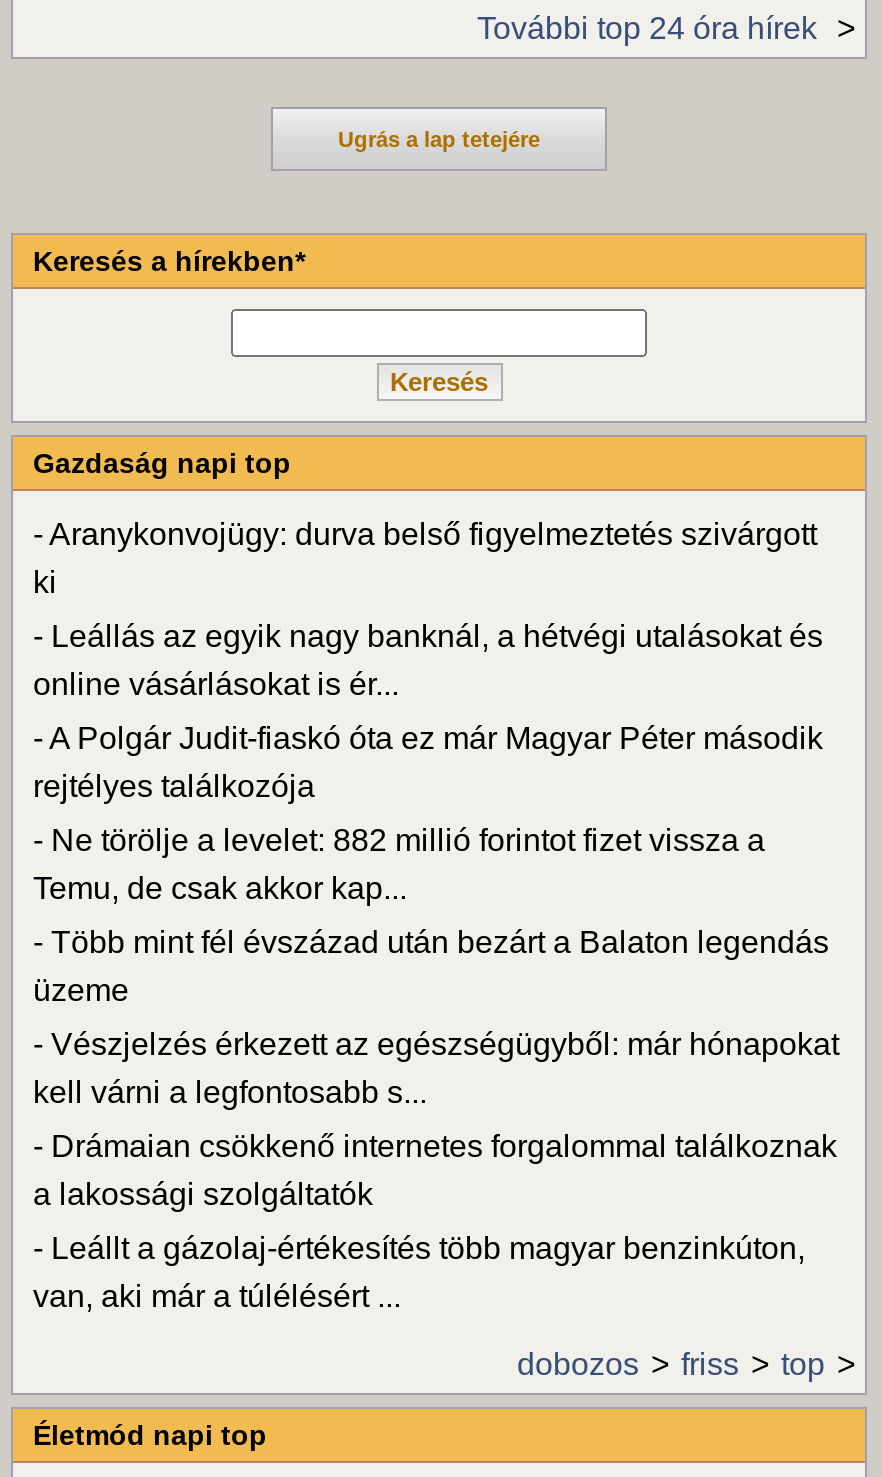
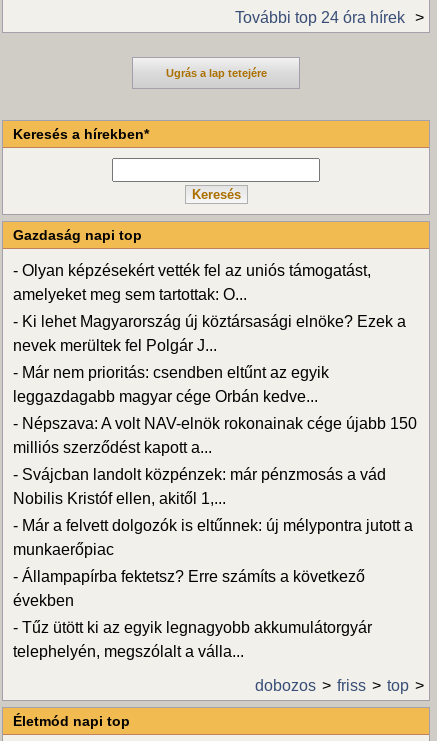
[33,517,817,599] - Aranykonvojügy: durva belső figyelmeztetés szivárgott | ki -> [13,262,371,303] - Olyan képzésekért vették fel az uniós támogatást, | amelyeket meg sem tartottak: O...
[33,619,823,701] - Leállás az egyik nagy banknál, a hétvégi utalásokat és | online vásárlásokat is ér... -> [13,313,406,354] - Ki lehet Magyarország új köztársasági elnöke? Ezek a | nevek merültek fel Polgár J...
[33,721,823,803] - A Polgár Judit-fiaskó óta ez már Magyar Péter második | rejtélyes találkozója -> [13,364,329,405] - Már nem prioritás: csendben eltűnt az egyik | leggazdagabb magyar cége Orbán kedve...
[33,823,765,905] - Ne törölje a levelet: 882 millió forintot fizet vissza a | Temu, de csak akkor kap... -> [13,415,417,456] - Népszava: A volt NAV-elnök rokonainak cége újabb 150 | milliós szerződést kapott a...
[33,925,829,1007] - Több mint fél évszázad után bezárt a Balaton legendás | üzeme -> [13,466,386,507] - Svájcban landolt közpénzek: már pénzmosás a vád | Nobilis Kristóf ellen, akitől 1,...
[33,1027,839,1109] - Vészjelzés érkezett az egészségügyből: már hónapokat | kell várni a legfontosabb s... -> [13,517,413,558] - Már a felvett dolgozók is eltűnnek: új mélypontra jutott a | munkaerőpiac
[33,1129,837,1211] - Drámaian csökkenő internetes forgalommal találkoznak | a lakossági szolgáltatók -> [13,568,365,609] - Állampapírba fektetsz? Erre számíts a következő | években
[33,1231,805,1313] - Leállt a gázolaj-értékesítés több magyar benzinkúton, | van, aki már a túlélésért ... -> [13,619,372,660] - Tűz ütött ki az egyik legnagyobb akkumulátorgyár | telephelyén, megszólalt a válla...

